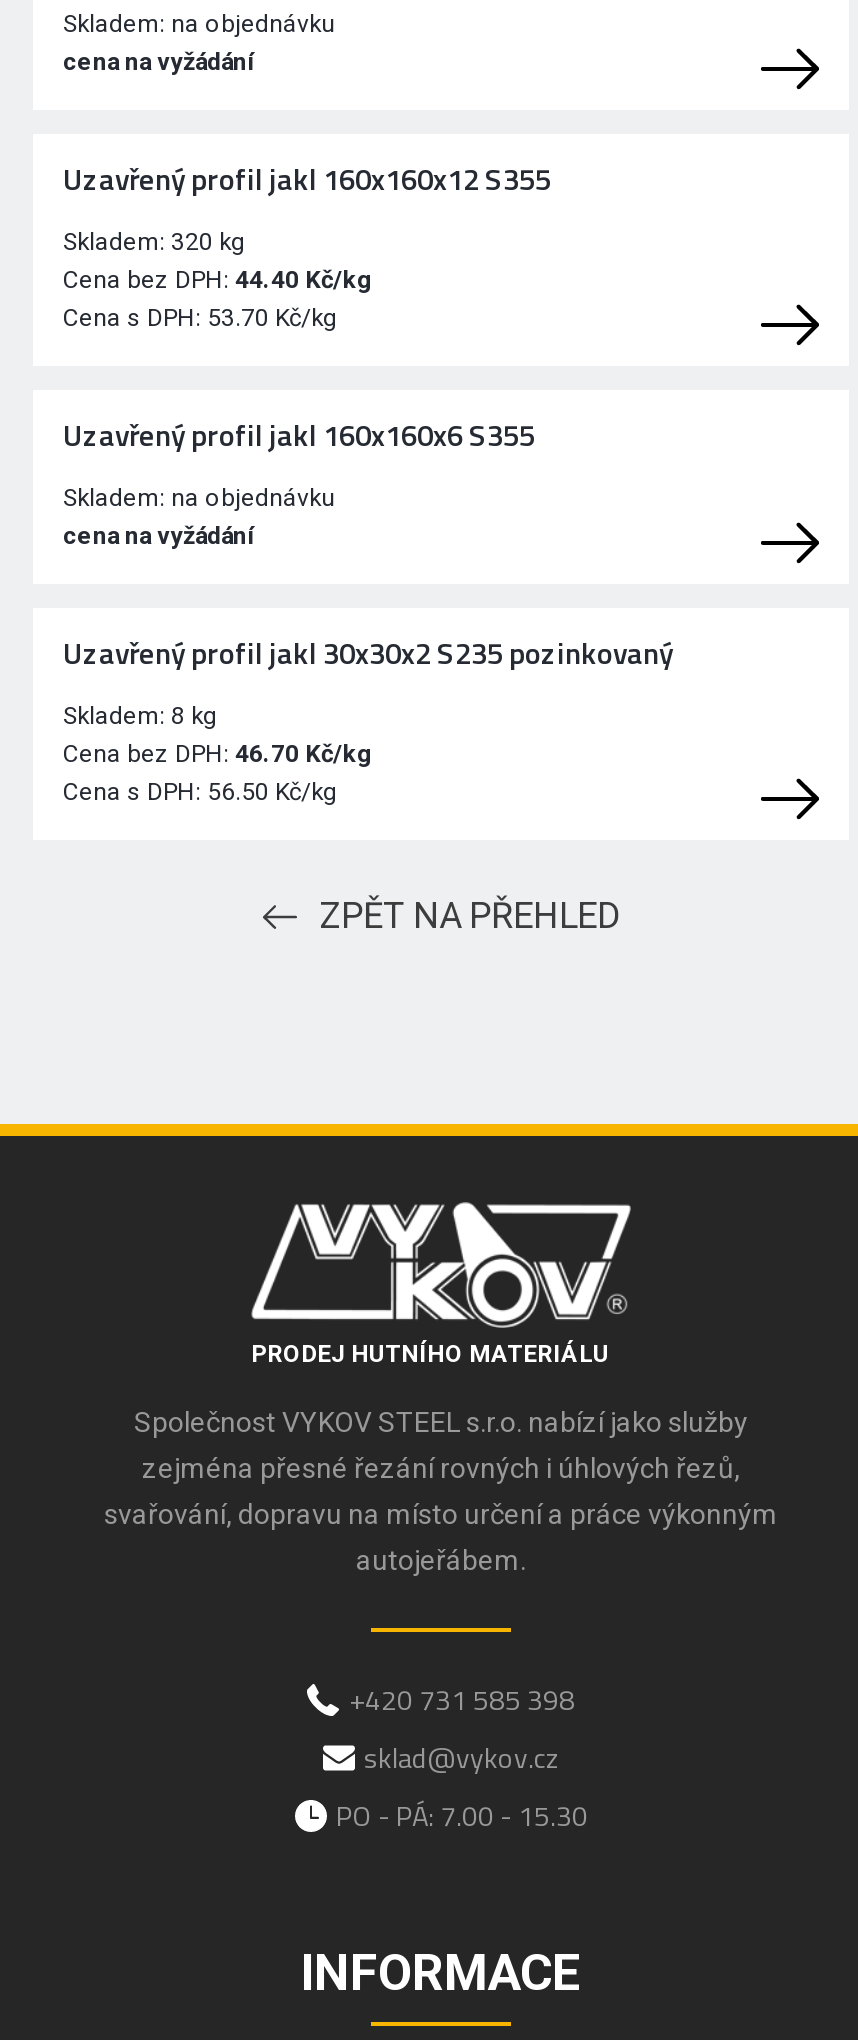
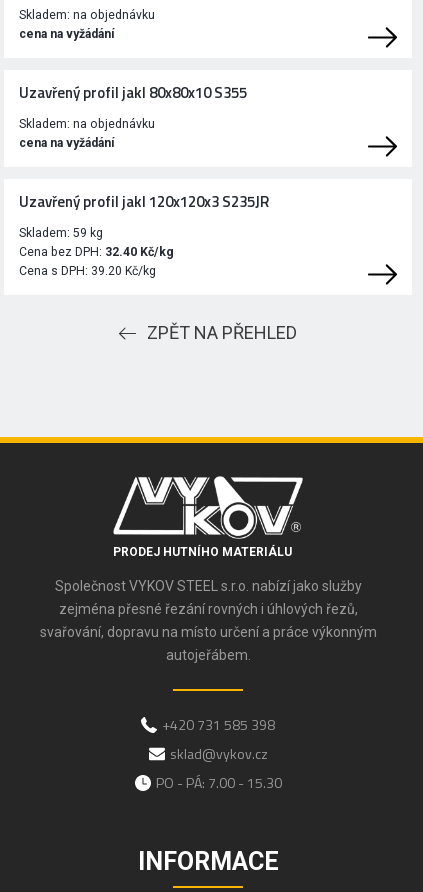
[63,156,551,458] Uzavřený profil jakl 160x160x12 S355 | Skladem: 320 kg | Cena bez DPH: 44.40 Kč/kg | Cena s DPH: 53.70 Kč/kg | Uzavřený profil jakl 160x160x6 S355 -> [19,81,247,104] Uzavřený profil jakl 80x80x10 S355
[63,630,673,676] Uzavřený profil jakl 30x30x2 S235 pozinkovaný -> [19,190,269,213] Uzavřený profil jakl 120x120x3 S235JR
[63,702,373,806] Skladem: 8 kg | Cena bez DPH: 46.70 Kč/kg | Cena s DPH: 56.50 Kč/kg -> [19,226,174,278] Skladem: 59 kg | Cena bez DPH: 32.40 Kč/kg | Cena s DPH: 39.20 Kč/kg

